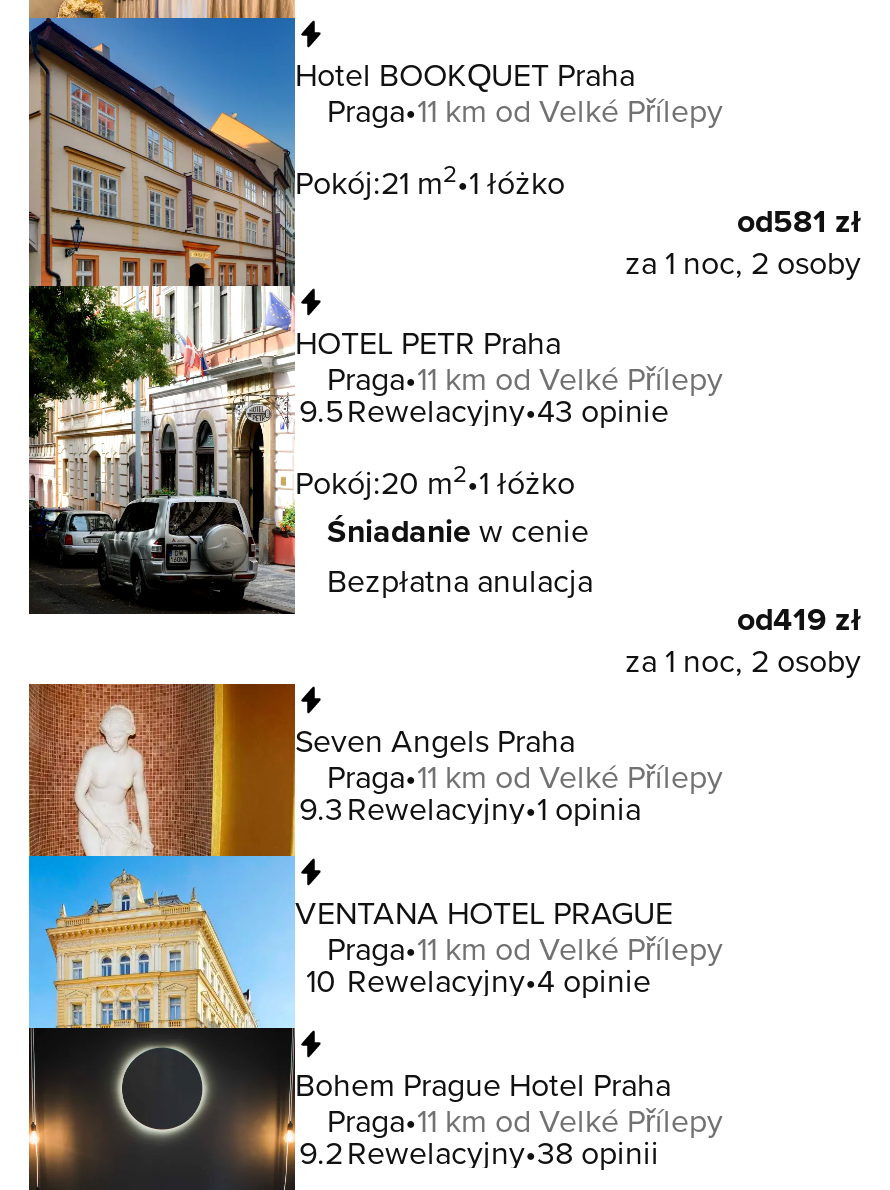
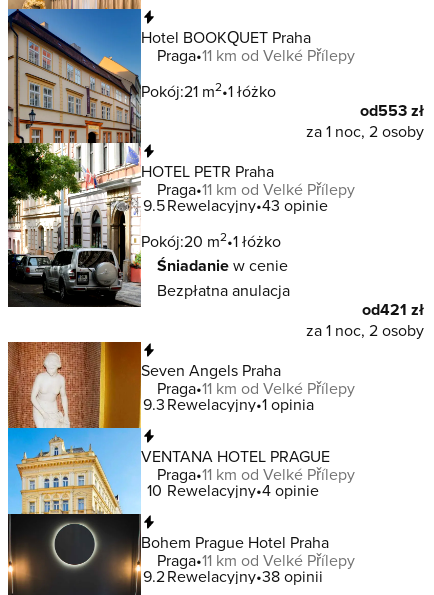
[737,198,861,244] od581 zł -> [360,99,424,122] od553 zł
[737,596,861,642] od419 zł -> [362,298,424,321] od421 zł

